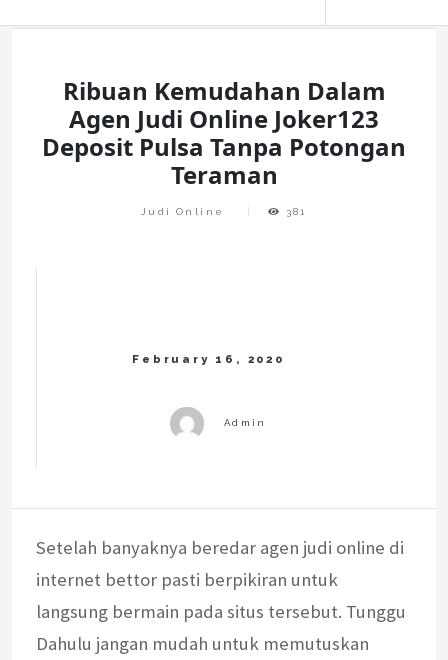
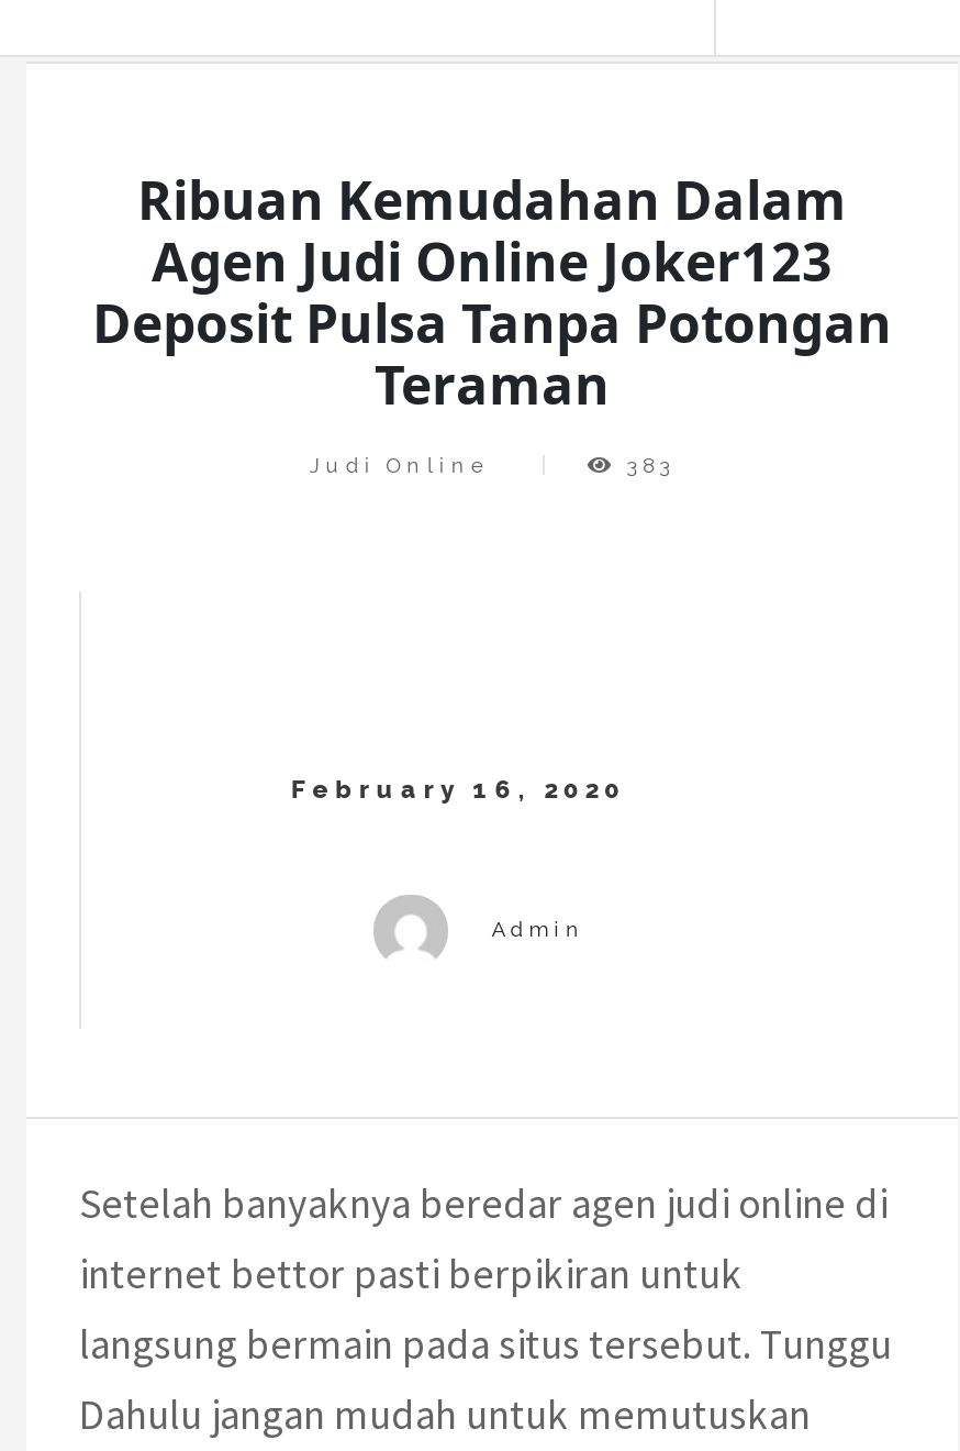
[281,206,307,217] 381 -> [617,453,675,477] 383

